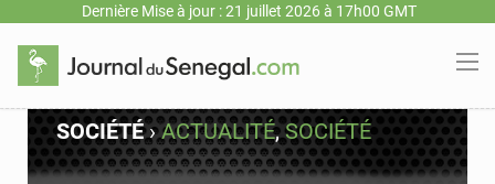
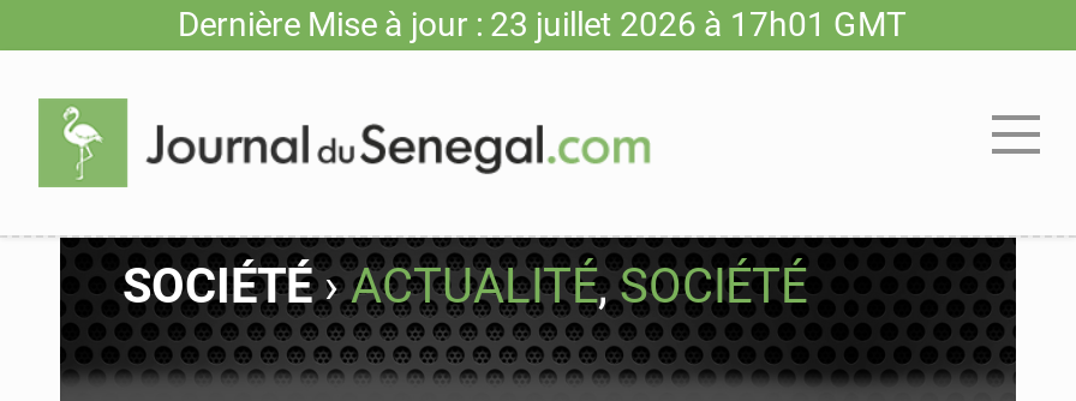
[78,2,417,20] Dernière Mise à jour : 21 juillet 2026 à 17h00 GMT -> [171,5,905,43] Dernière Mise à jour : 23 juillet 2026 à 17h01 GMT

